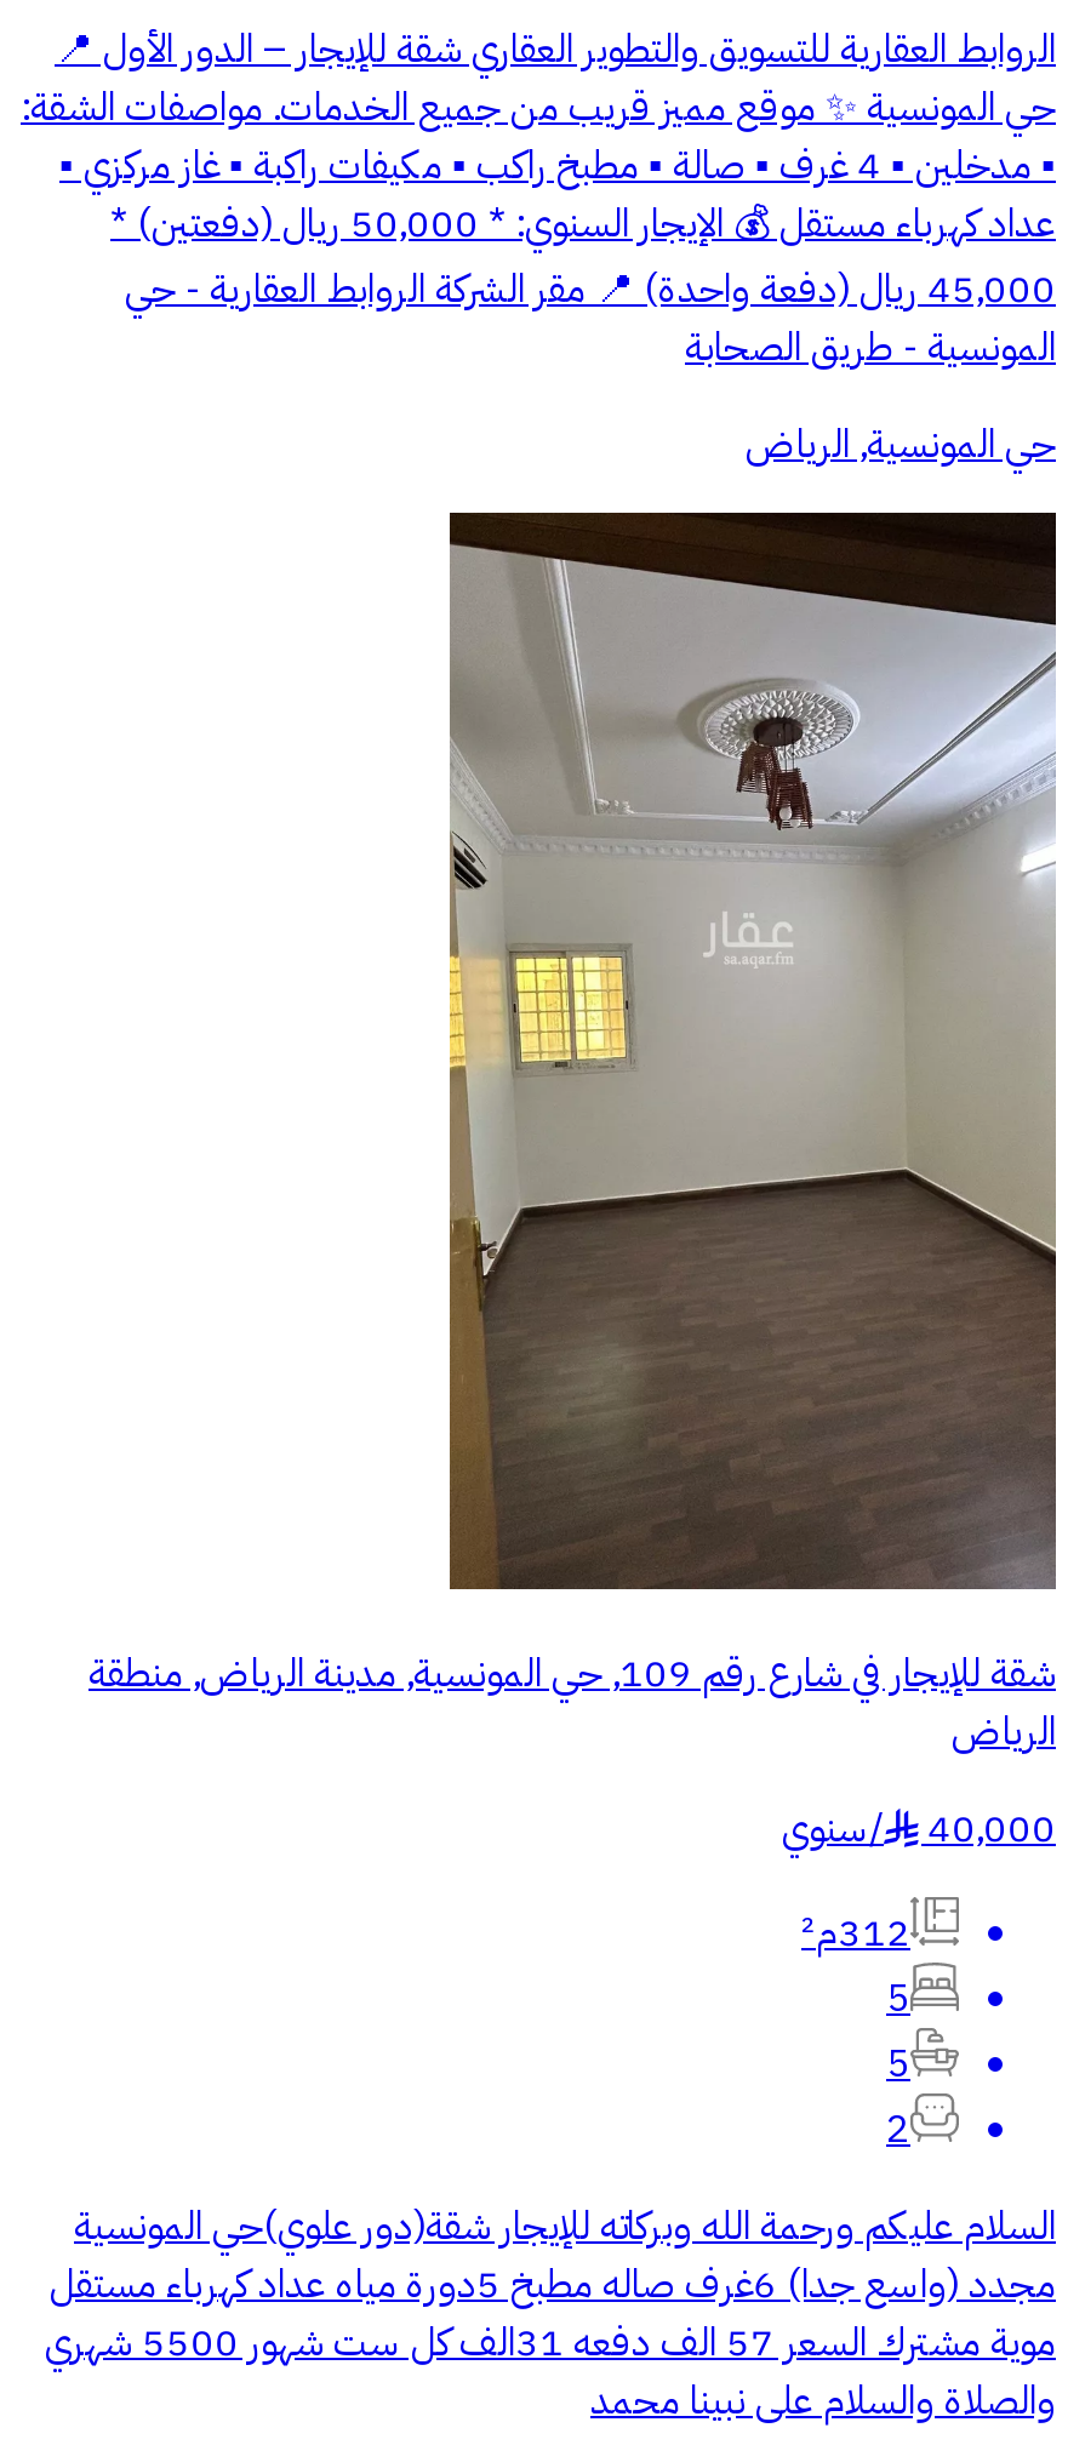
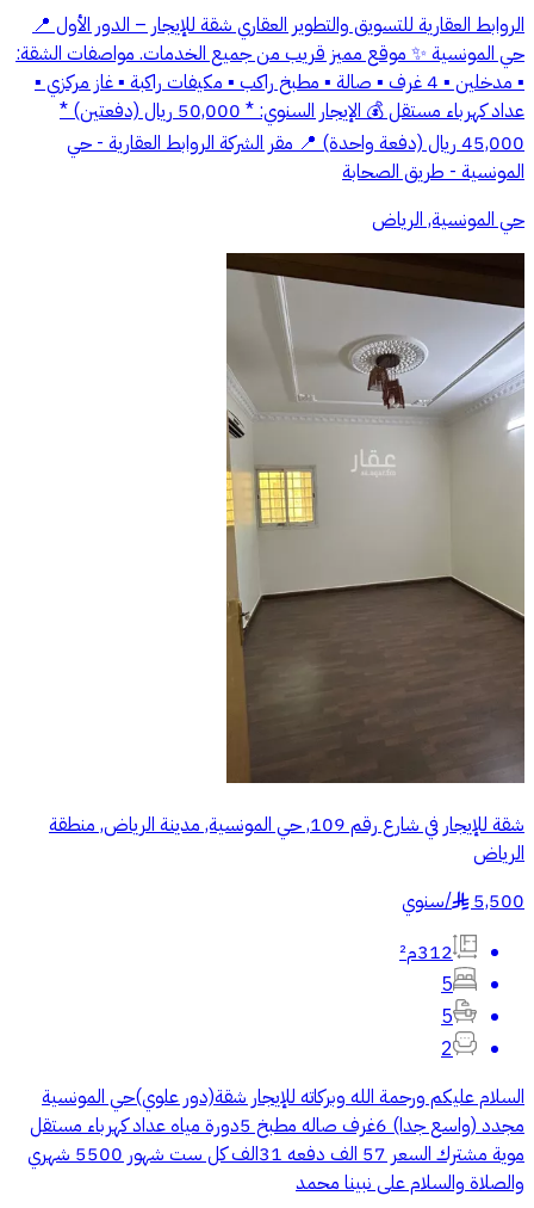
[927,1801,1056,1859] 40,000 -> [473,887,524,916] 5,500

